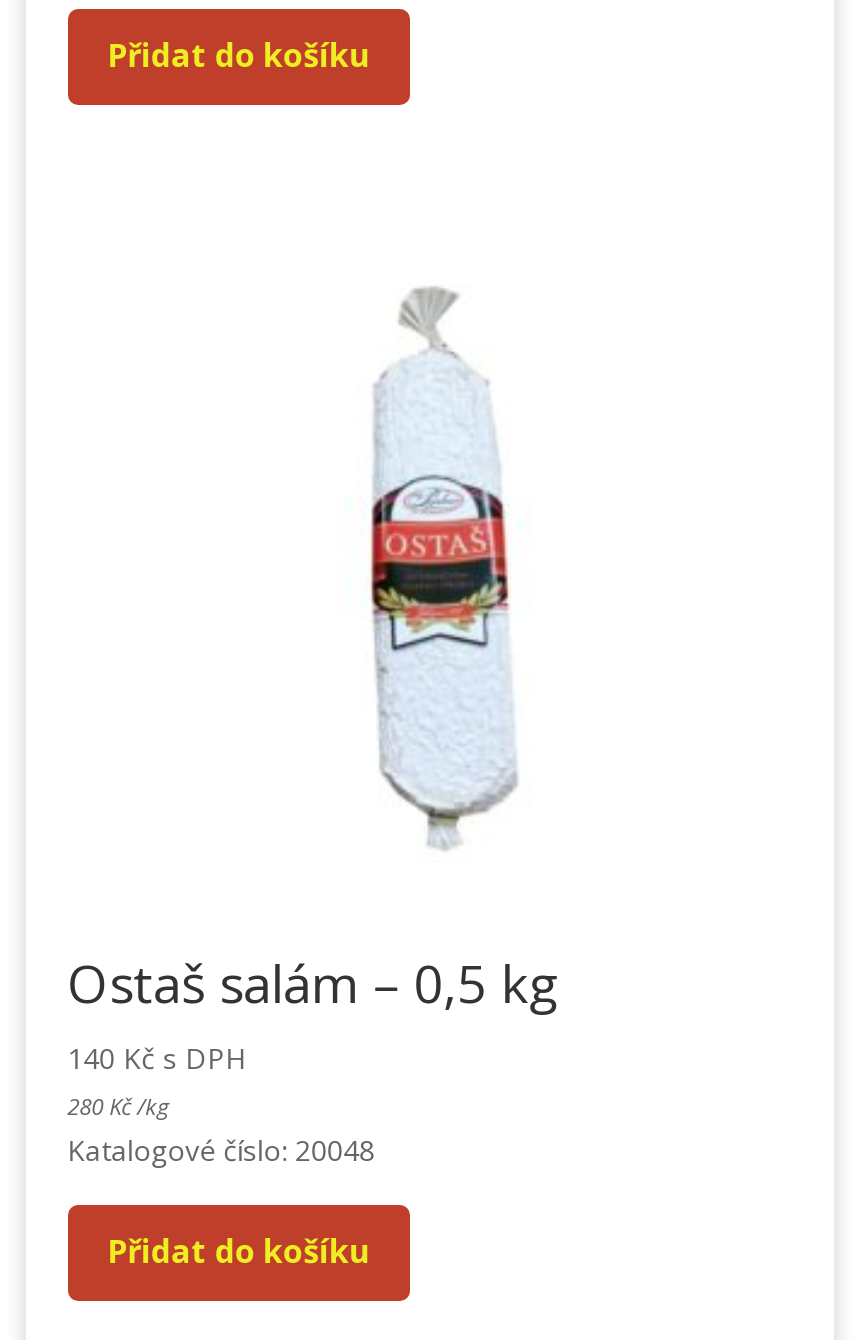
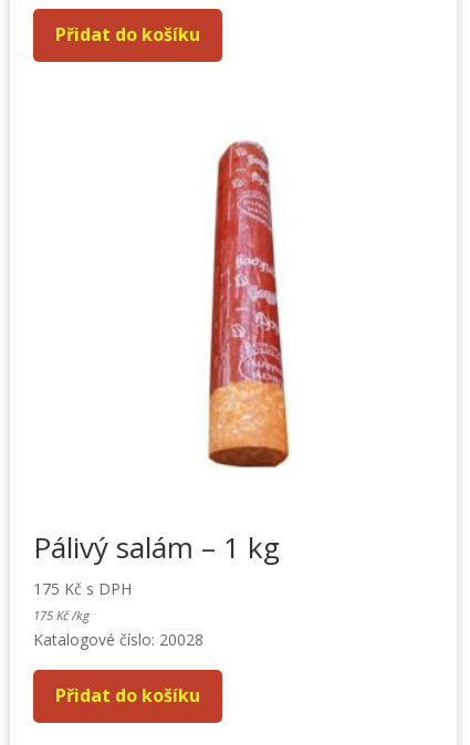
[368,249,532,851] [image] -> [200,140,291,473] [image]
[67,948,559,1020] Ostaš salám – 0,5 kg -> [33,528,279,567] Pálivý salám – 1 kg
[67,1040,245,1078] 140 Kč s DPH -> [33,578,131,599] 175 Kč s DPH
[67,1092,169,1122] 280 Kč /kg -> [33,607,89,624] 175 Kč /kg
[67,1132,375,1170] Katalogové číslo: 20048 -> [33,629,203,650] Katalogové číslo: 20028

